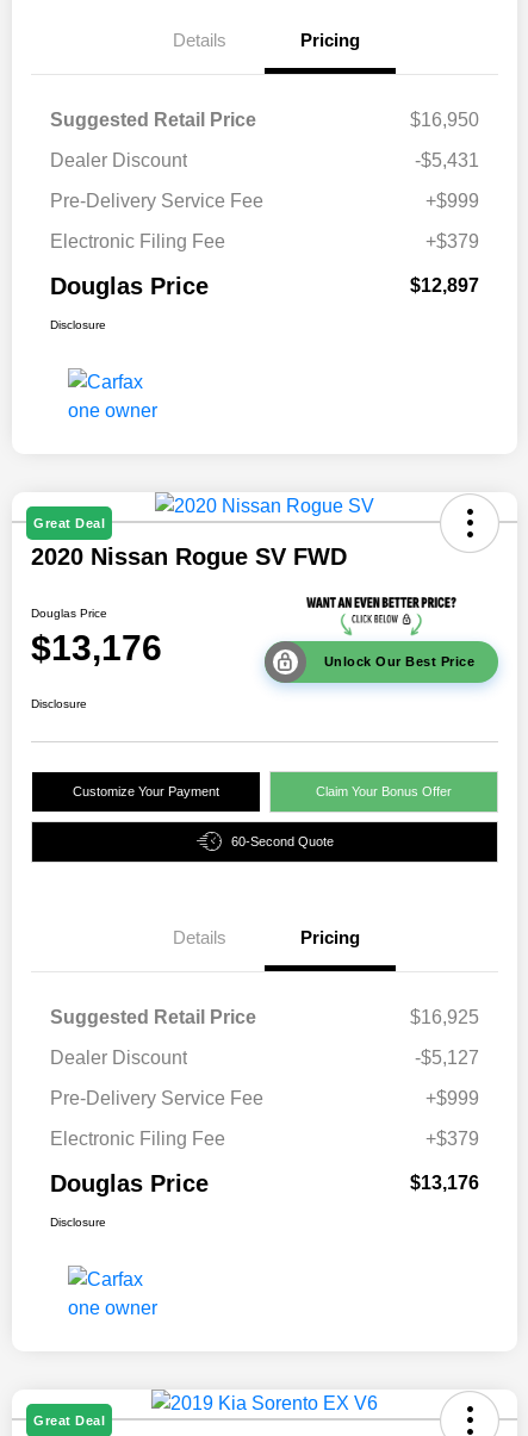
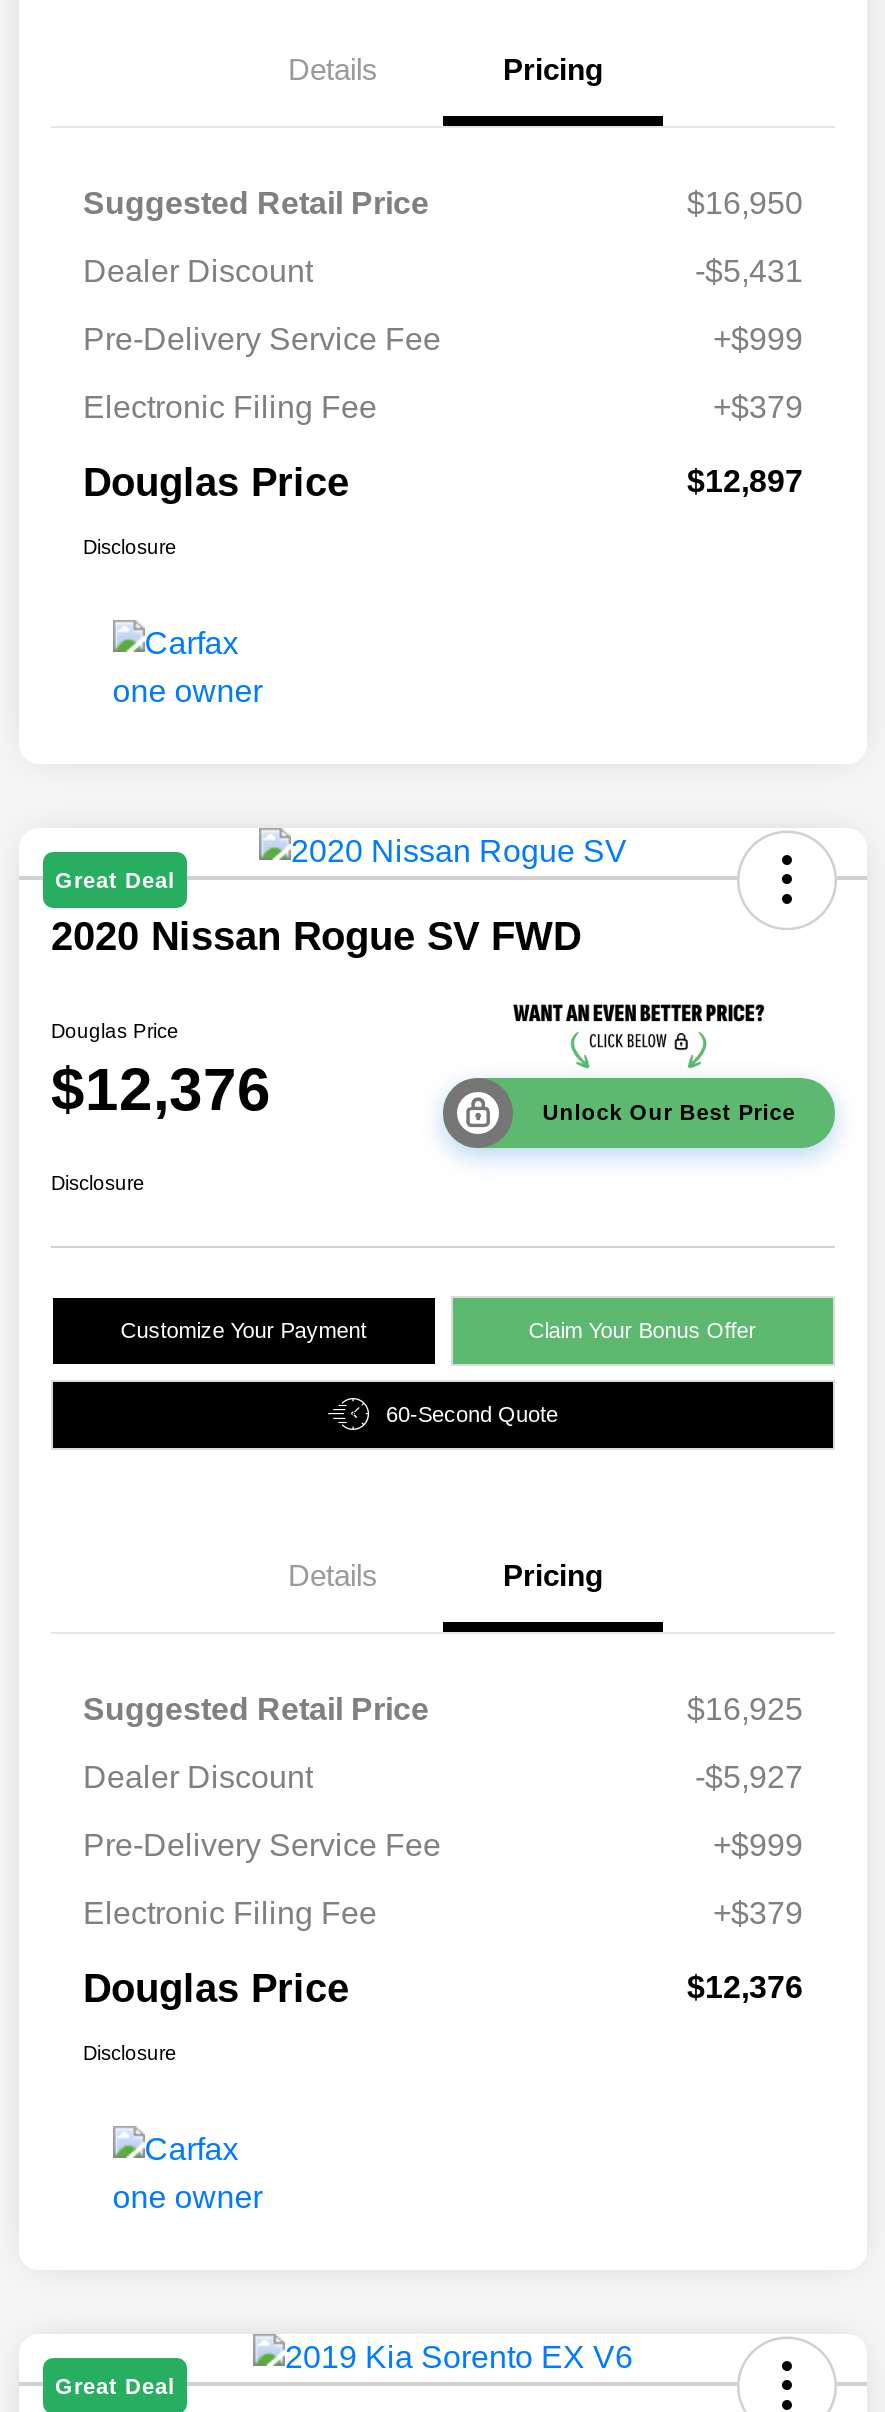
[31,628,162,667] $13,176 -> [51,1056,271,1122] $12,376
[415,1048,479,1068] -$5,127 -> [695,1760,803,1794] -$5,927
[410,1173,479,1193] $13,176 -> [687,1970,803,2004] $12,376

